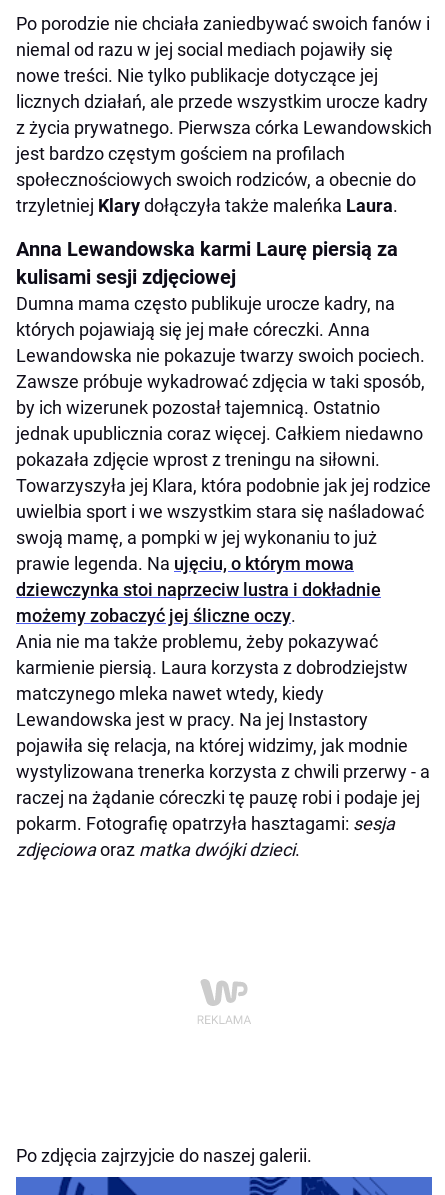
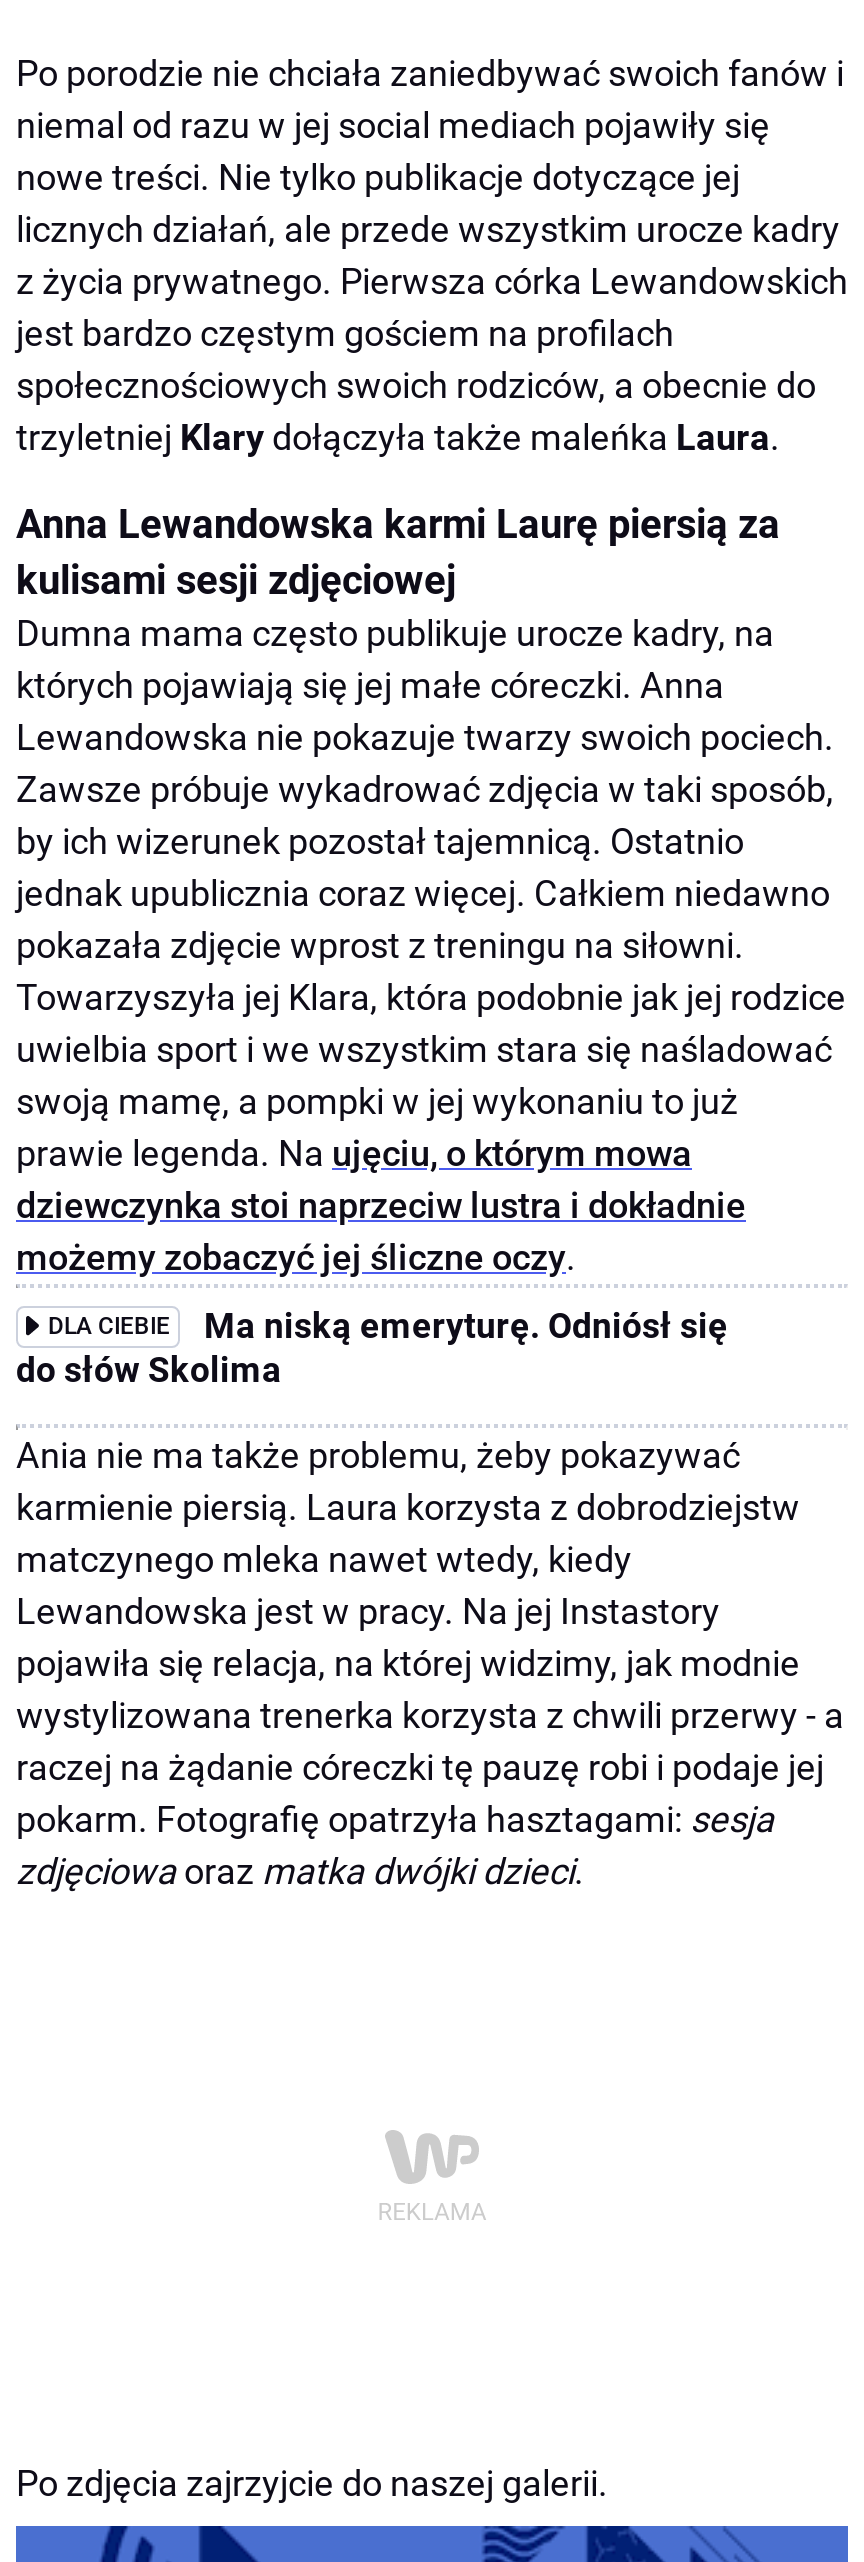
none -> [16,1306,728,1390] DLA CIEBIE | Ma niską emeryturę. Odniósł się | do słów Skolima

